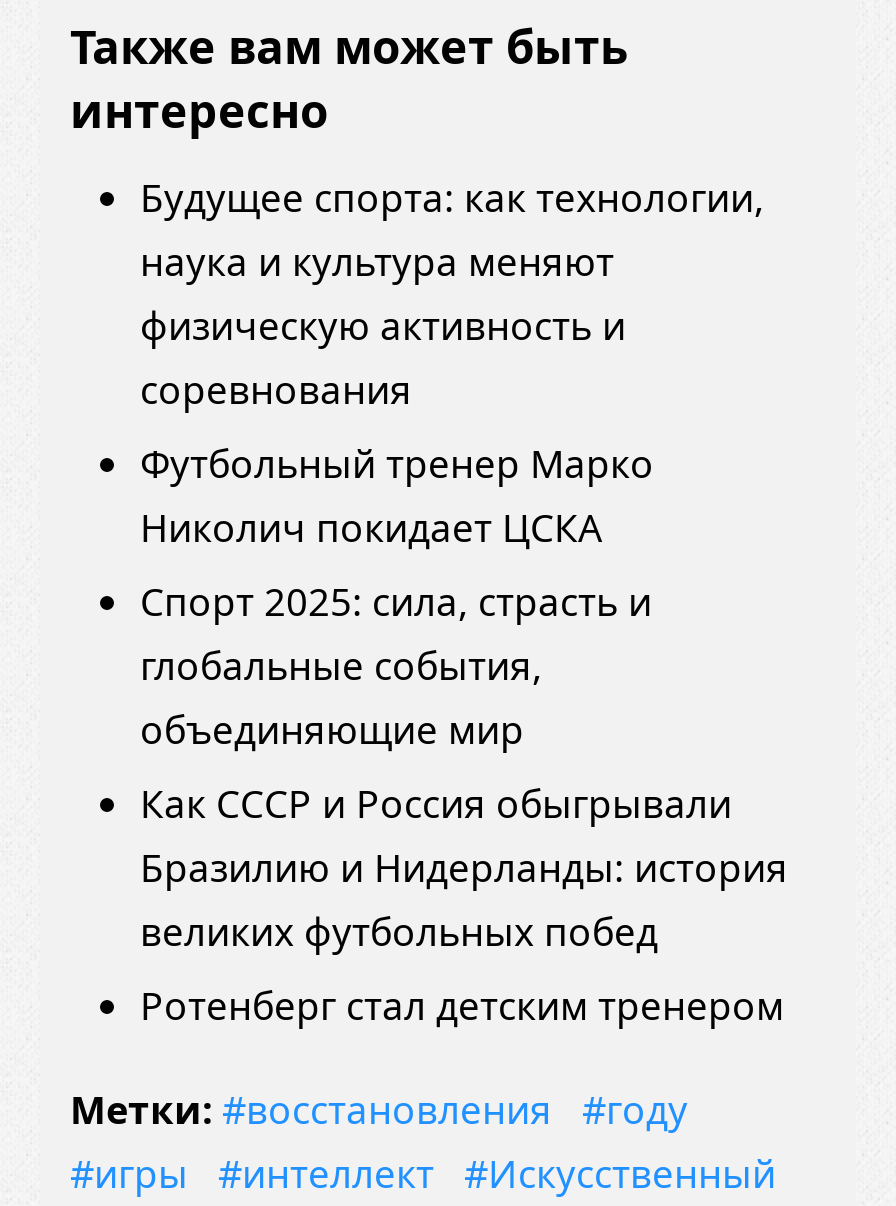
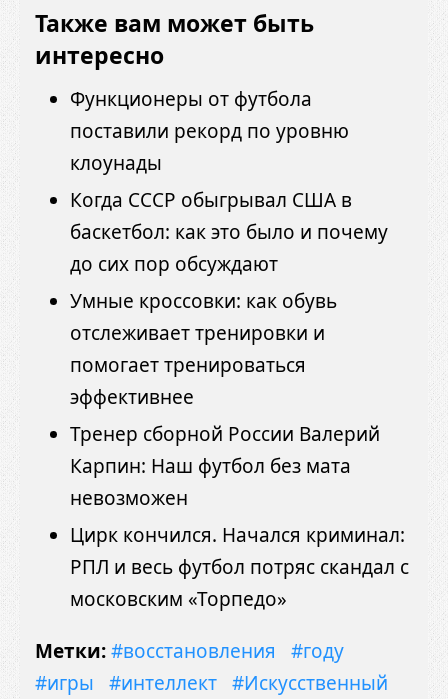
[140,171,788,1031] Будущее спорта: как технологии, | наука и культура меняют | физическую активность и | соревнования | Футбольный тренер Марко | Николич покидает ЦСКА | Спорт 2025: сила, страсть и | глобальные события, | объединяющие мир | Как СССР и Россия обыгрывали | Бразилию и Нидерланды: история | великих футбольных побед | Ротенберг стал детским тренером -> [70,85,409,611] Функционеры от футбола | поставили рекорд по уровню | клоунады | Когда СССР обыгрывал США в | баскетбол: как это было и почему | до сих пор обсуждают | Умные кроссовки: как обувь | отслеживает тренировки и | помогает тренироваться | эффективнее | Тренер сборной России Валерий | Карпин: Наш футбол без мата | невозможен | Цирк кончился. Начался криминал: | РПЛ и весь футбол потряс скандал с | московским «Торпедо»

